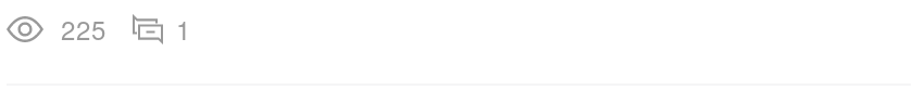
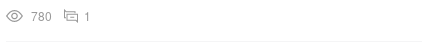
[61,10,191,47] 225 1 -> [31,7,91,24] 780 1

